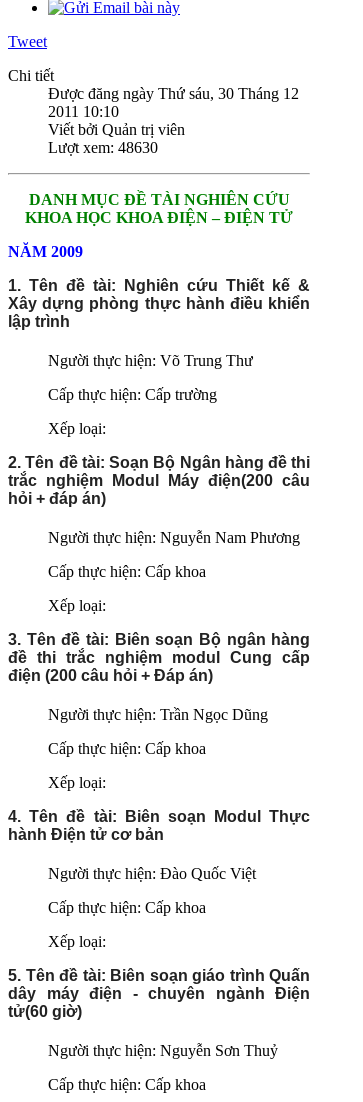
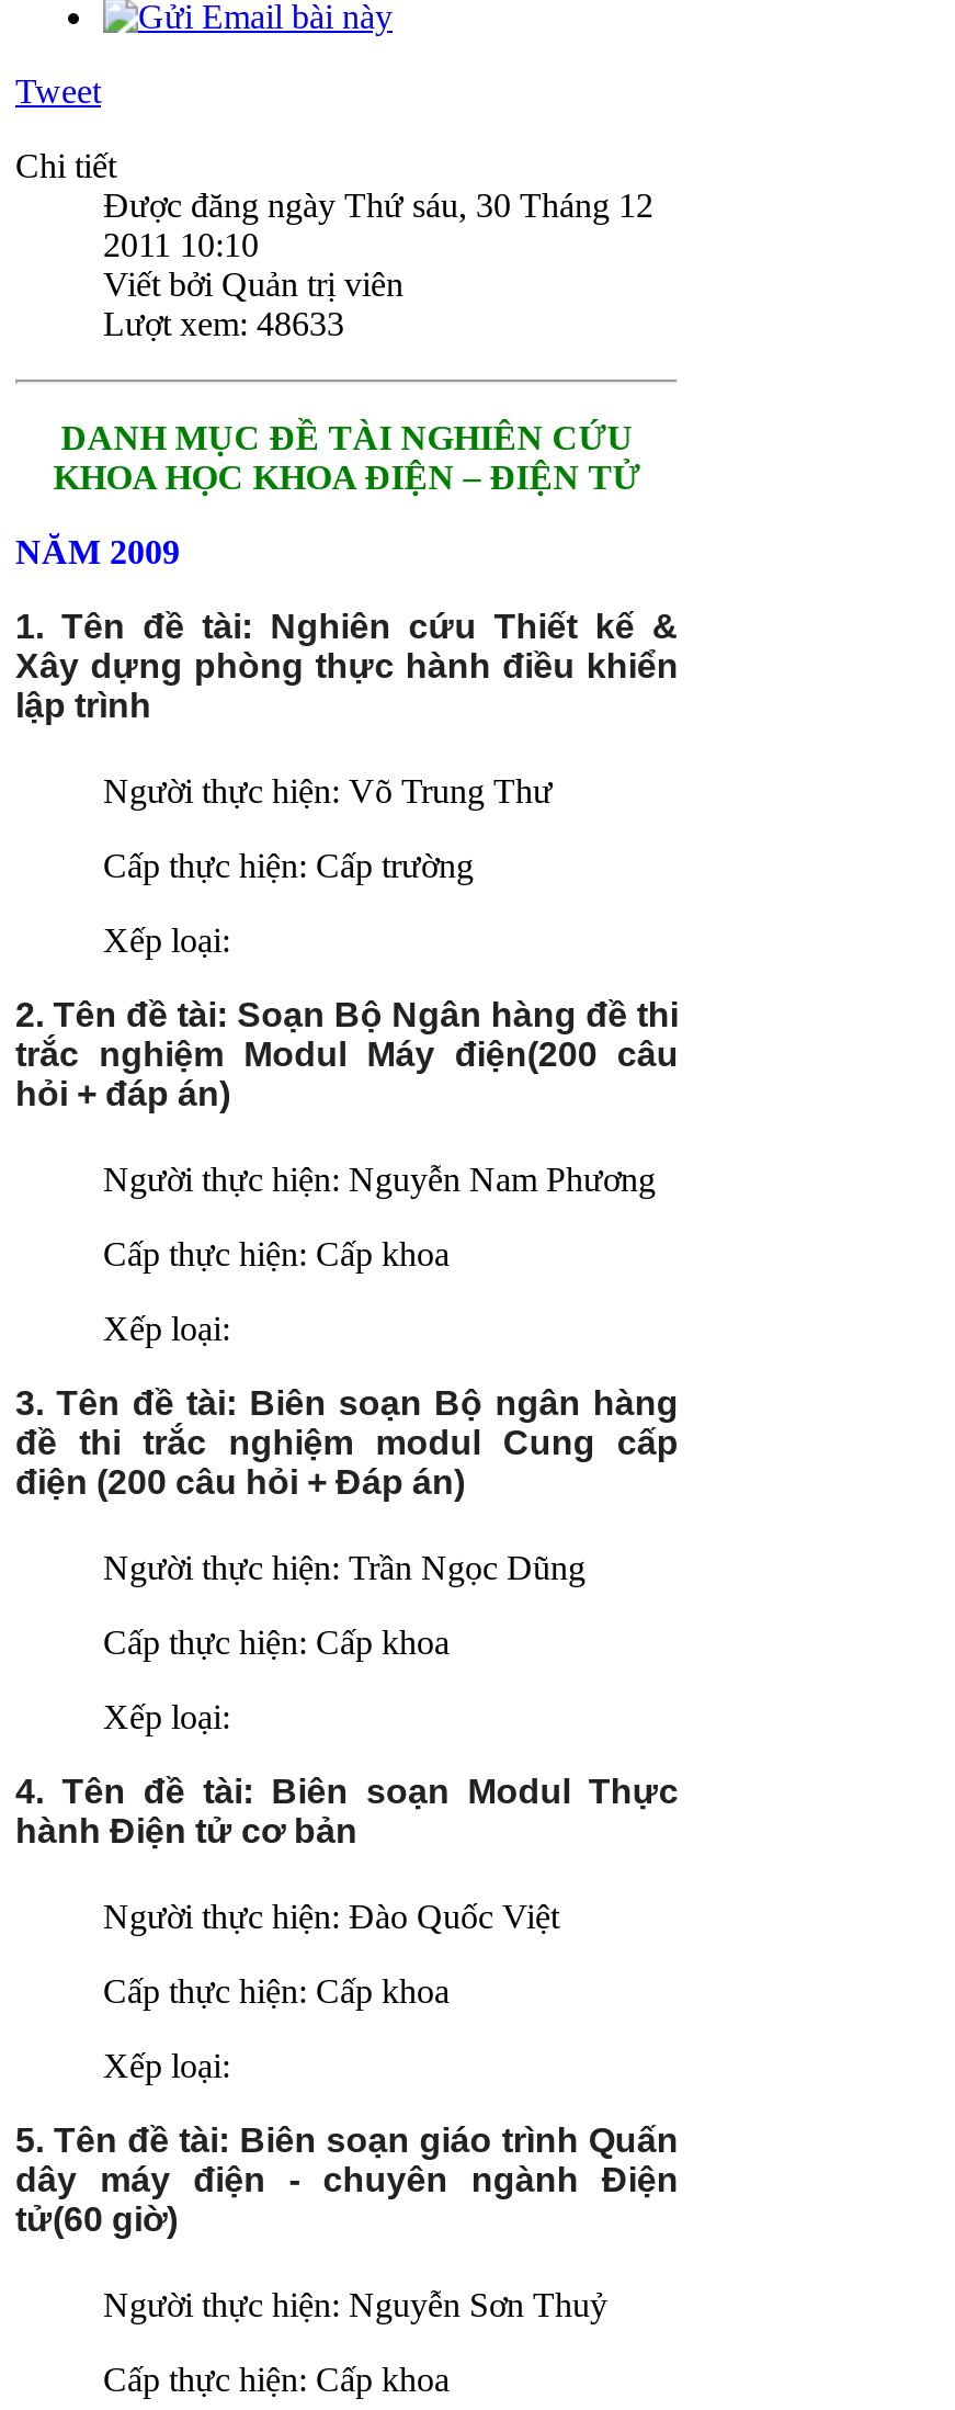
[48,139,158,156] Lượt xem: 48630 -> [103,304,344,342] Lượt xem: 48633

